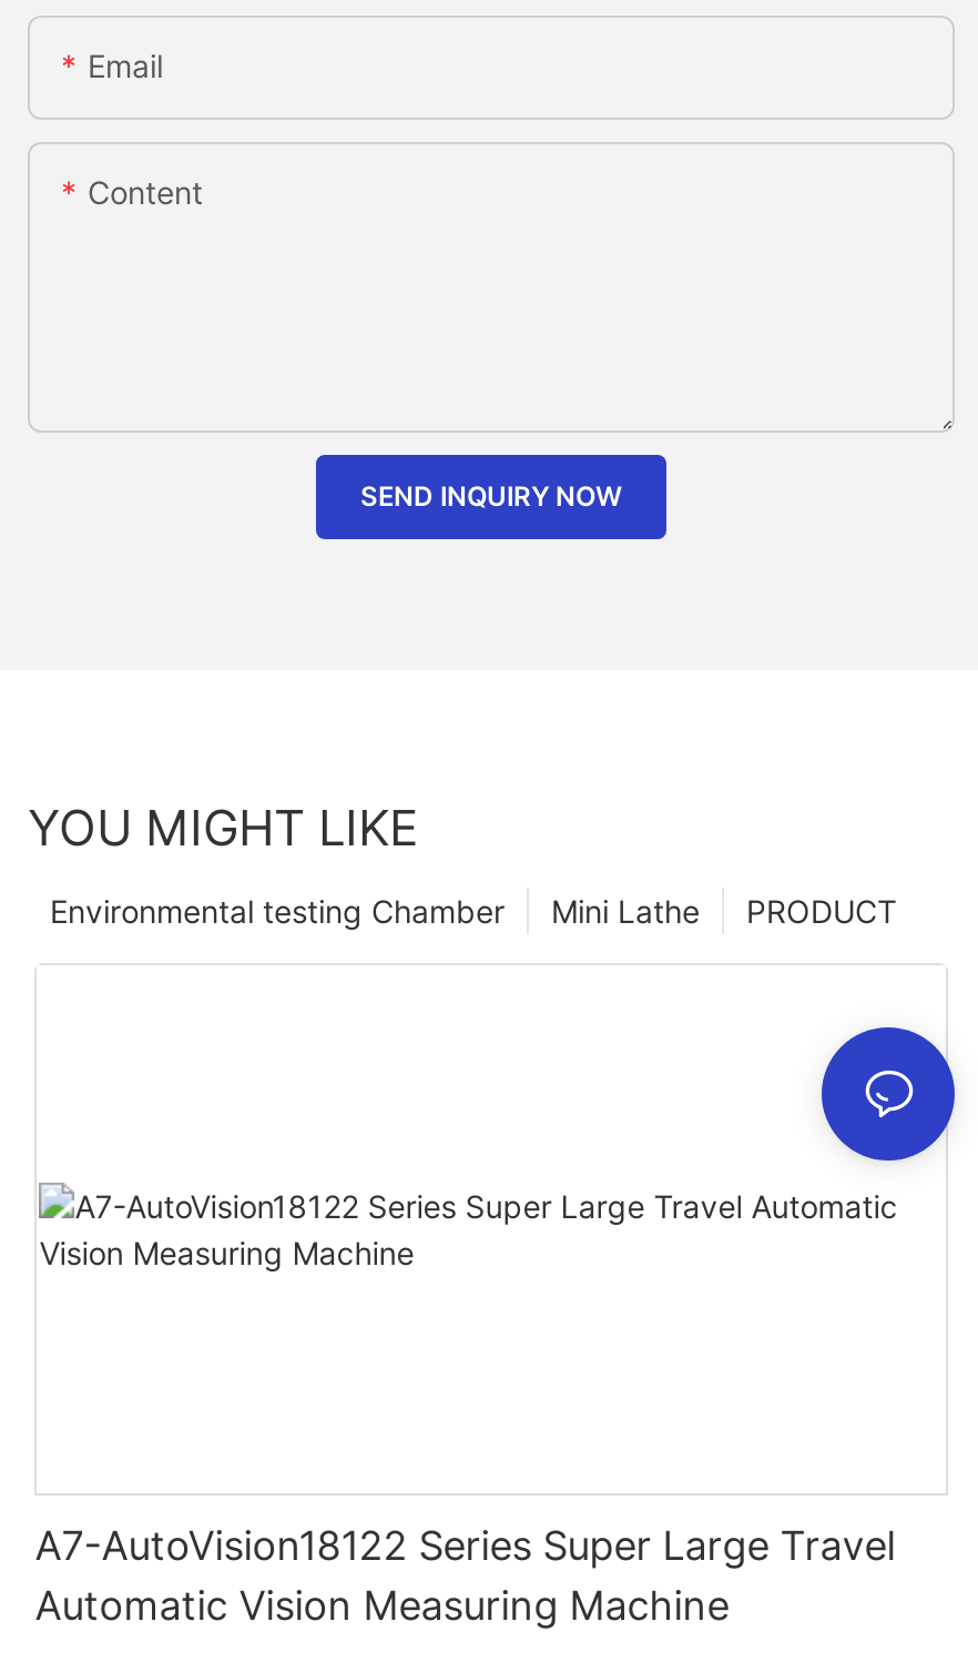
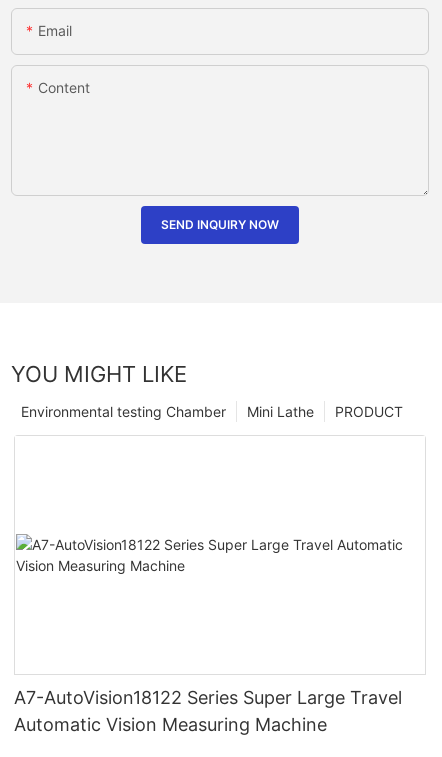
[819,1025,957,1165] [image] -> none

